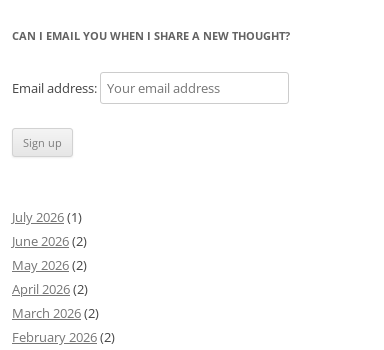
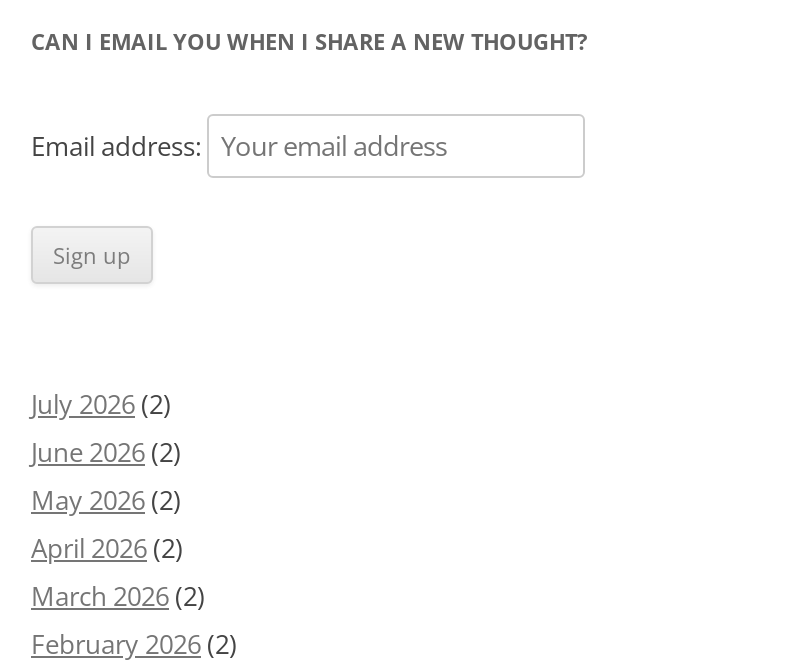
[12,208,82,226] July 2026 (1) -> [31,386,171,422] July 2026 (2)

